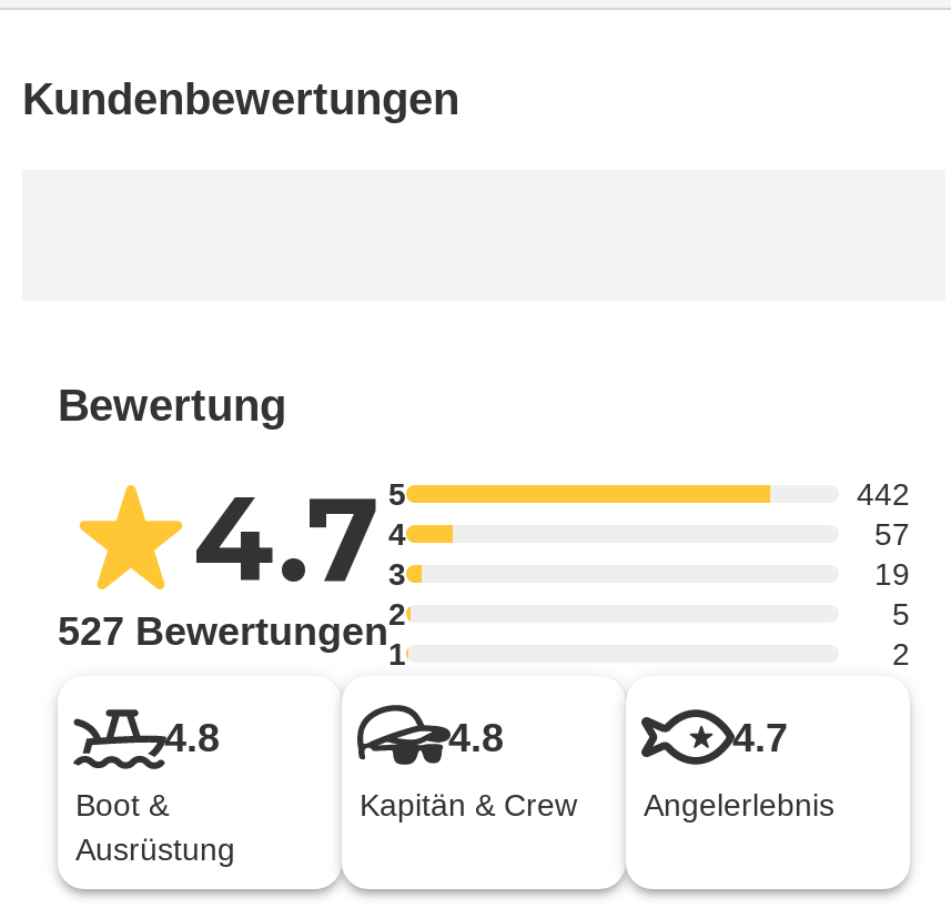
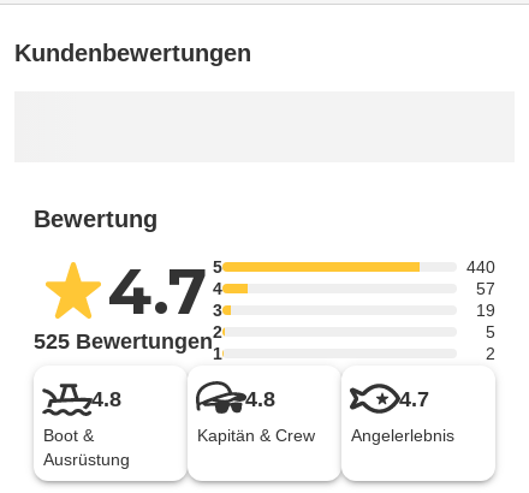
[857,475,910,511] 442 -> [466,257,495,276] 440
[58,595,406,671] 527 Bewertungen 2 1 -> [34,322,222,363] 525 Bewertungen 2 1

